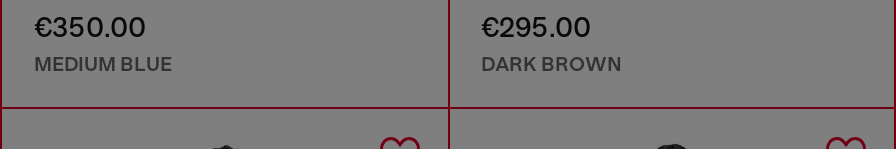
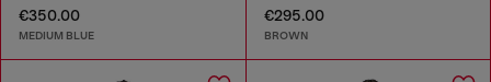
[481,51,621,77] DARK BROWN -> [264,28,307,42] BROWN

